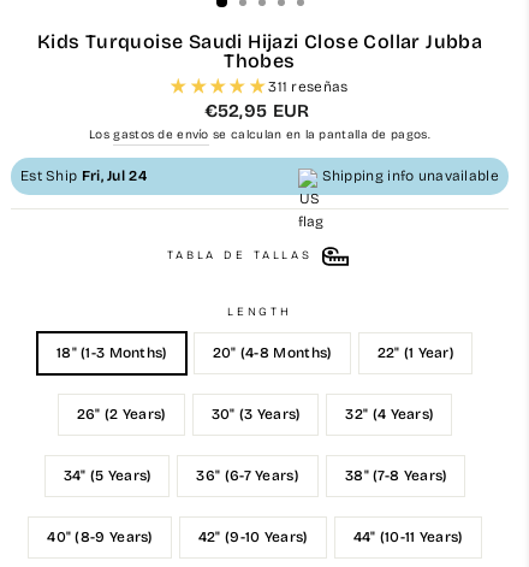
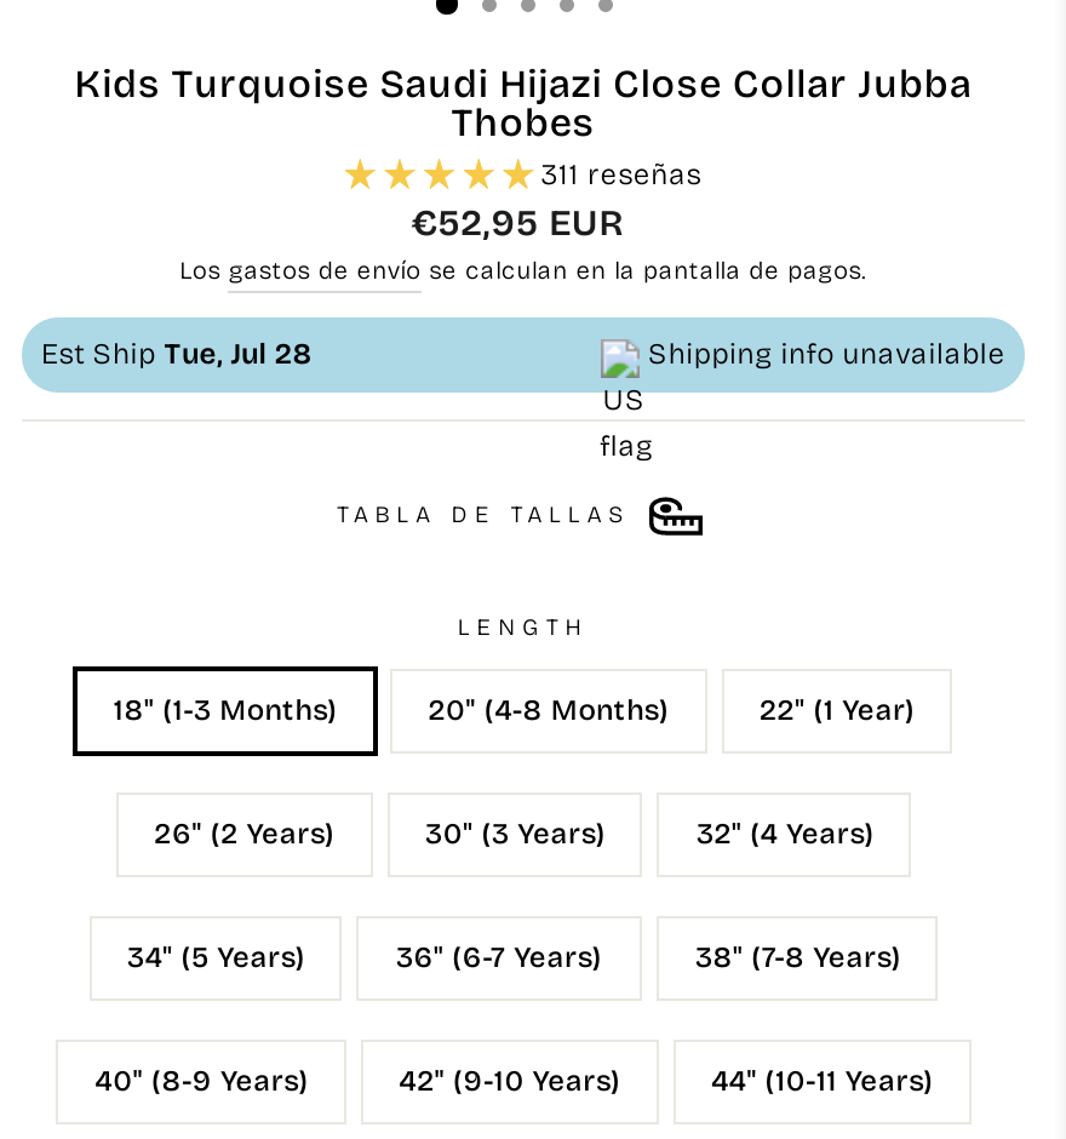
[20,167,147,184] Est Ship Fri, Jul 24 -> [41,336,313,370] Est Ship Tue, Jul 28

